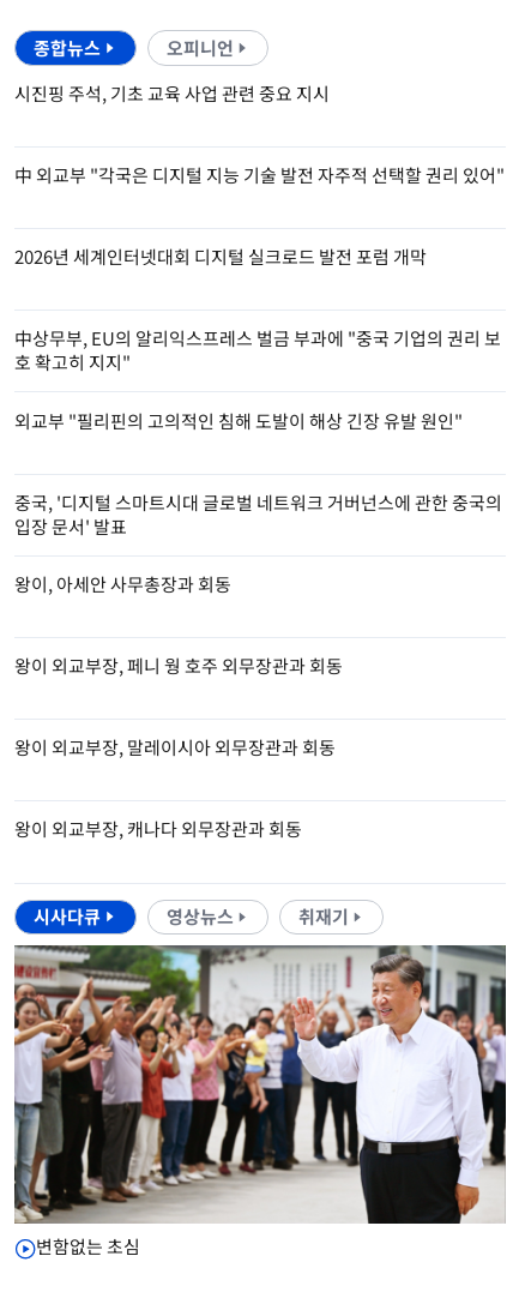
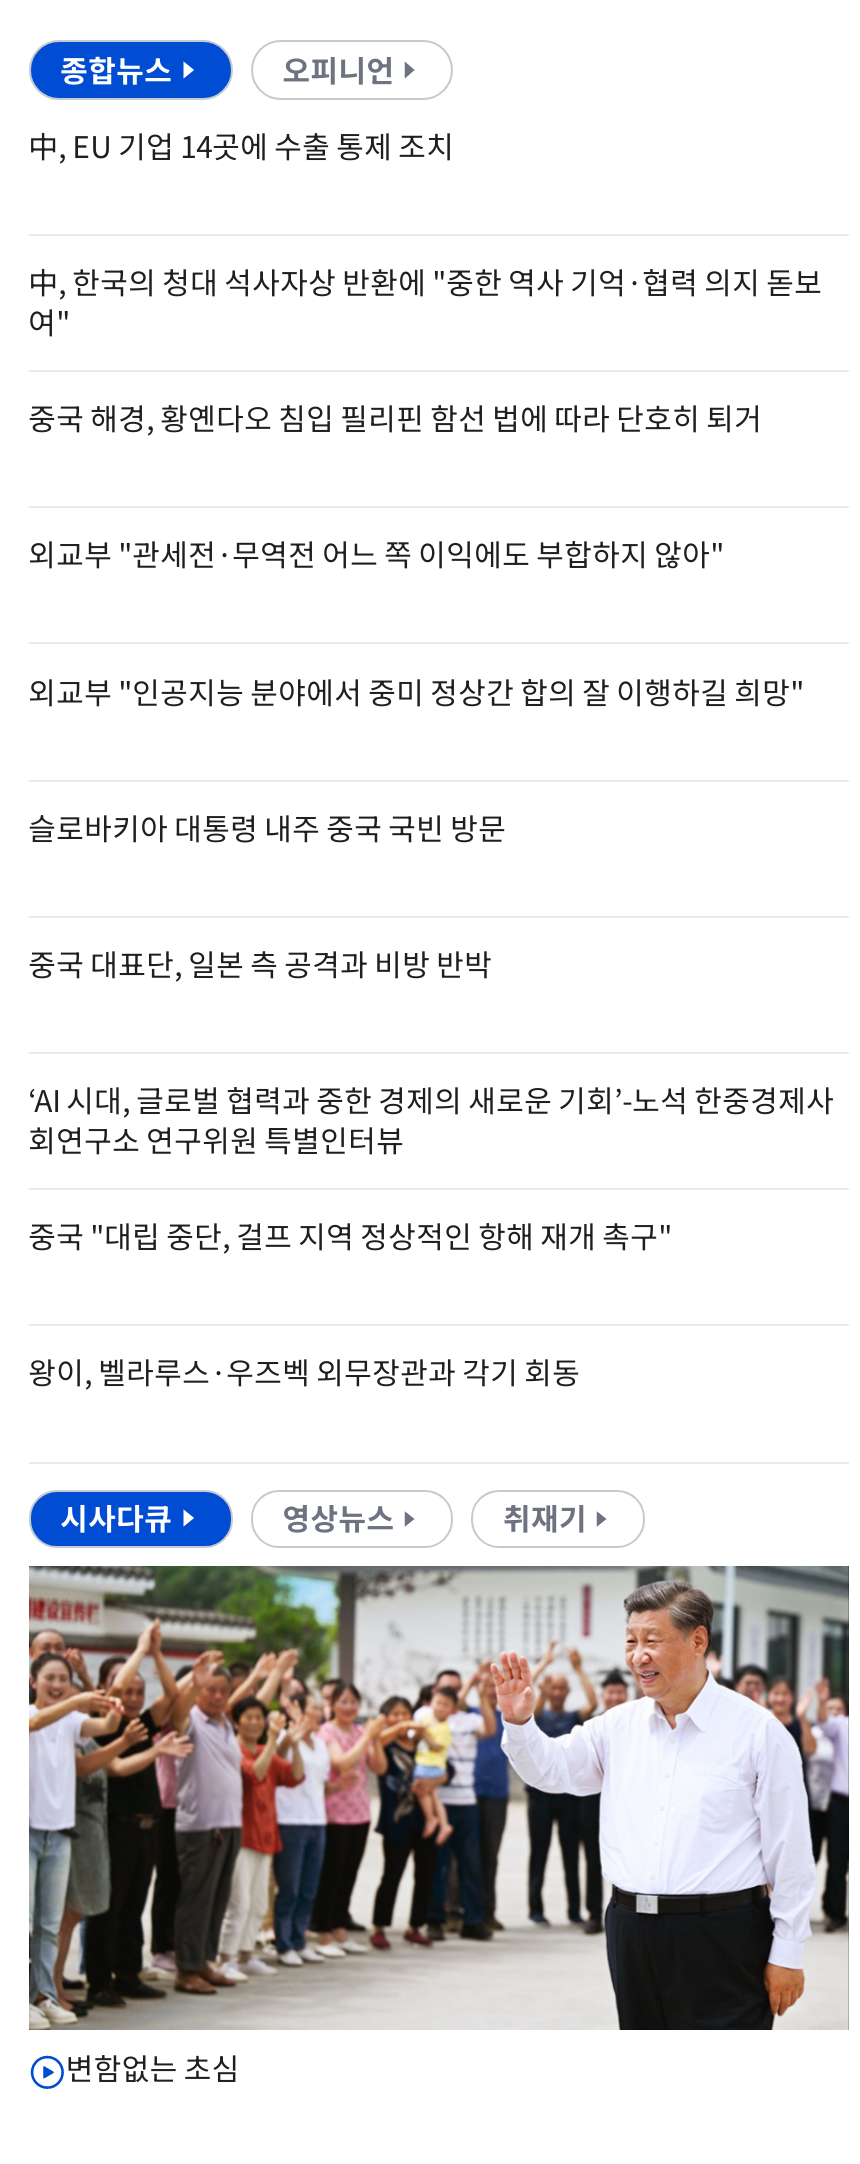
[14,80,329,105] 시진핑 주석, 기초 교육 사업 관련 중요 지시 -> [28,124,454,166] 中, EU 기업 14곳에 수출 통제 조치
[14,162,504,187] 中 외교부 "각국은 디지털 지능 기술 발전 자주적 선택할 권리 있어" -> [28,260,822,342] 中, 한국의 청대 석사자상 반환에 "중한 역사 기억·협력 의지 돋보 | 여"
[14,244,426,269] 2026년 세계인터넷대회 디지털 실크로드 발전 포럼 개막 -> [28,396,762,438] 중국 해경, 황옌다오 침입 필리핀 함선 법에 따라 단호히 퇴거
[14,325,501,375] 中상무부, EU의 알리익스프레스 벌금 부과에 "중국 기업의 권리 보 | 호 확고히 지지" -> [28,533,724,575] 외교부 "관세전·무역전 어느 쪽 이익에도 부합하지 않아"
[14,407,462,432] 외교부 "필리핀의 고의적인 침해 도발이 해상 긴장 유발 원인" -> [28,669,804,711] 외교부 "인공지능 분야에서 중미 정상간 합의 잘 이행하길 희망"
[14,489,502,538] 중국, '디지털 스마트시대 글로벌 네트워크 거버넌스에 관한 중국의 | 입장 문서' 발표 -> [28,805,506,847] 슬로바키아 대통령 내주 중국 국빈 방문
[14,571,231,596] 왕이, 아세안 사무총장과 회동 -> [28,942,492,984] 중국 대표단, 일본 측 공격과 비방 반박
[14,653,342,678] 왕이 외교부장, 페니 웡 호주 외무장관과 회동 -> [28,1078,834,1160] ‘AI 시대, 글로벌 협력과 중한 경제의 새로운 기회’-노석 한중경제사 | 회연구소 연구위원 특별인터뷰
[14,735,335,760] 왕이 외교부장, 말레이시아 외무장관과 회동 -> [28,1215,672,1257] 중국 "대립 중단, 걸프 지역 정상적인 항해 재개 촉구"
[14,816,302,842] 왕이 외교부장, 캐나다 외무장관과 회동 -> [28,1351,580,1393] 왕이, 벨라루스·우즈벡 외무장관과 각기 회동

